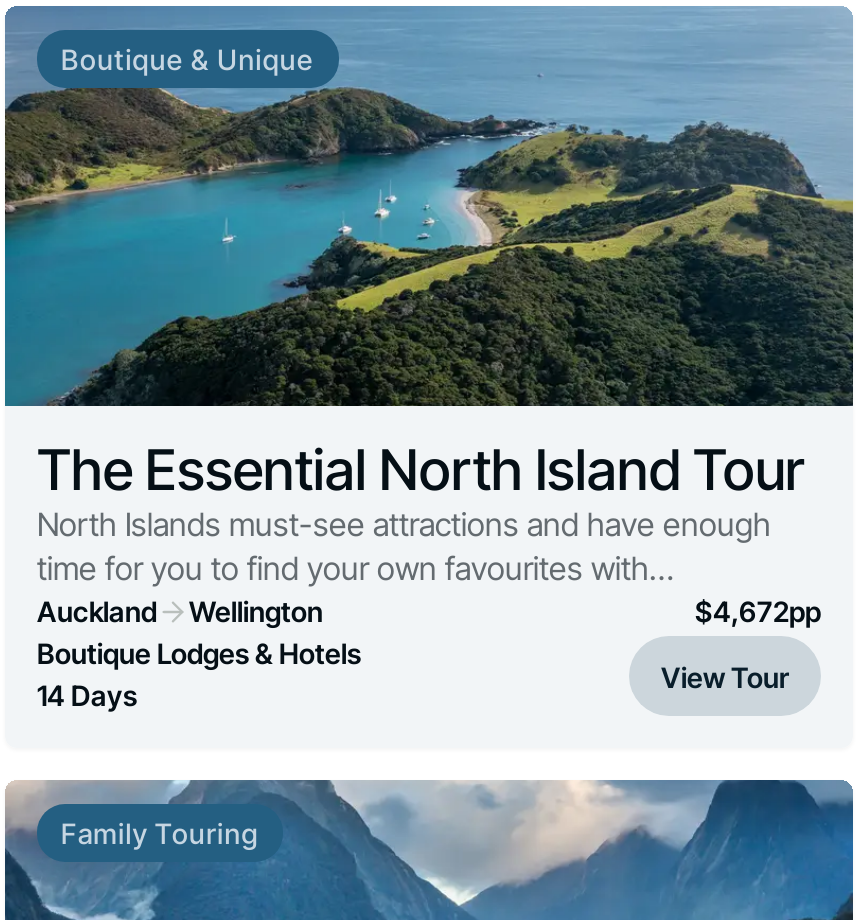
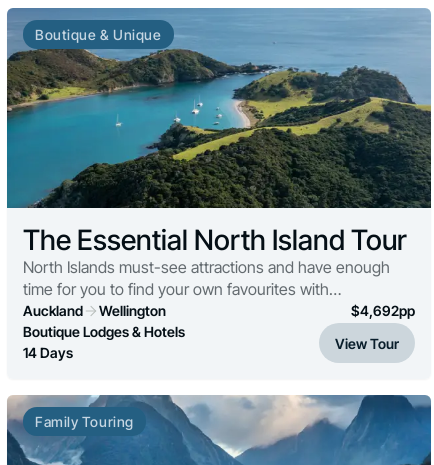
[695,594,821,628] $4,672pp -> [351,302,415,319] $4,692pp

